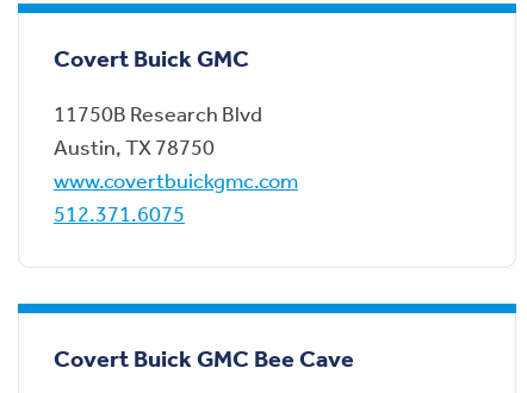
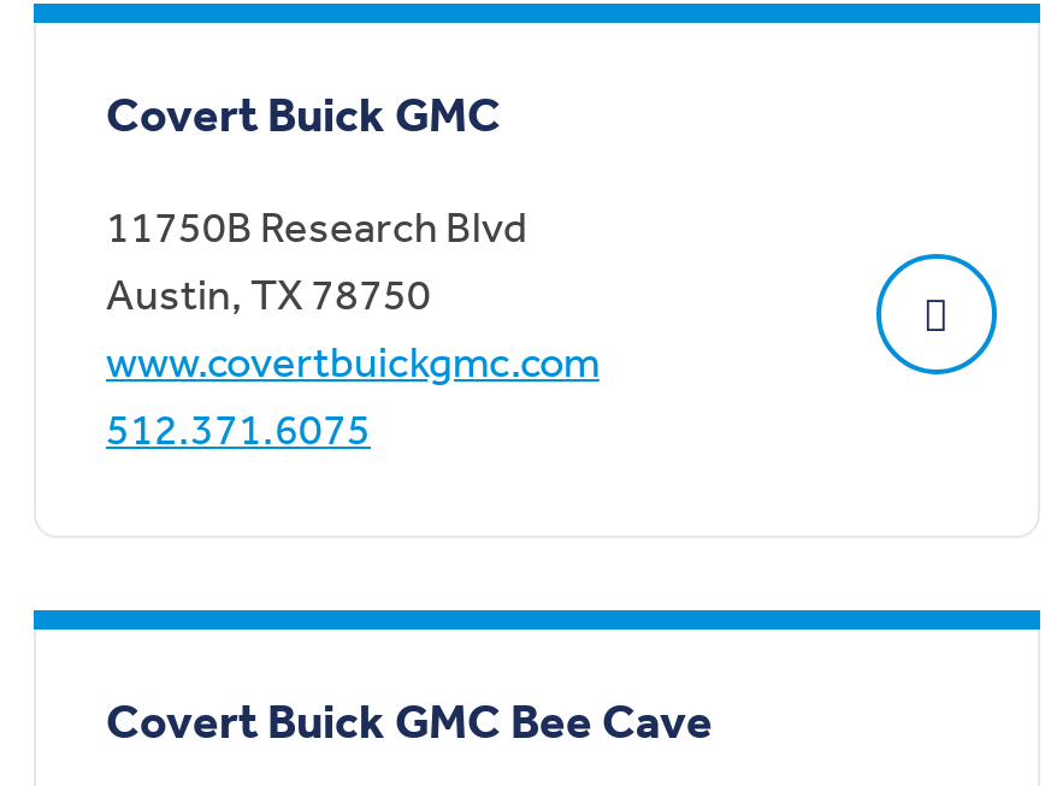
none -> [874,252,999,377] [image]

